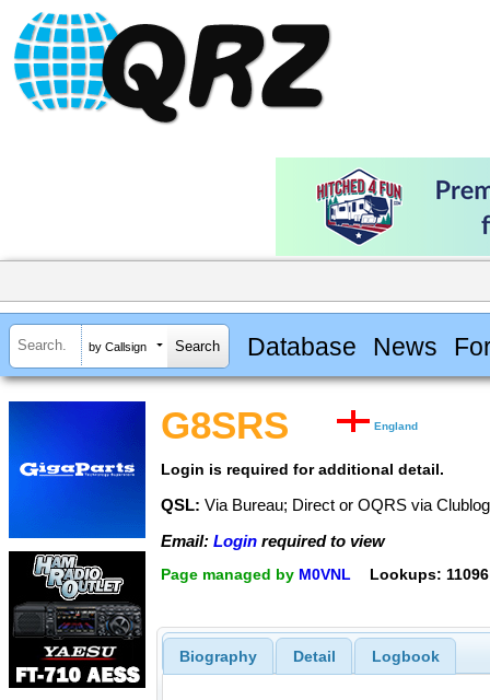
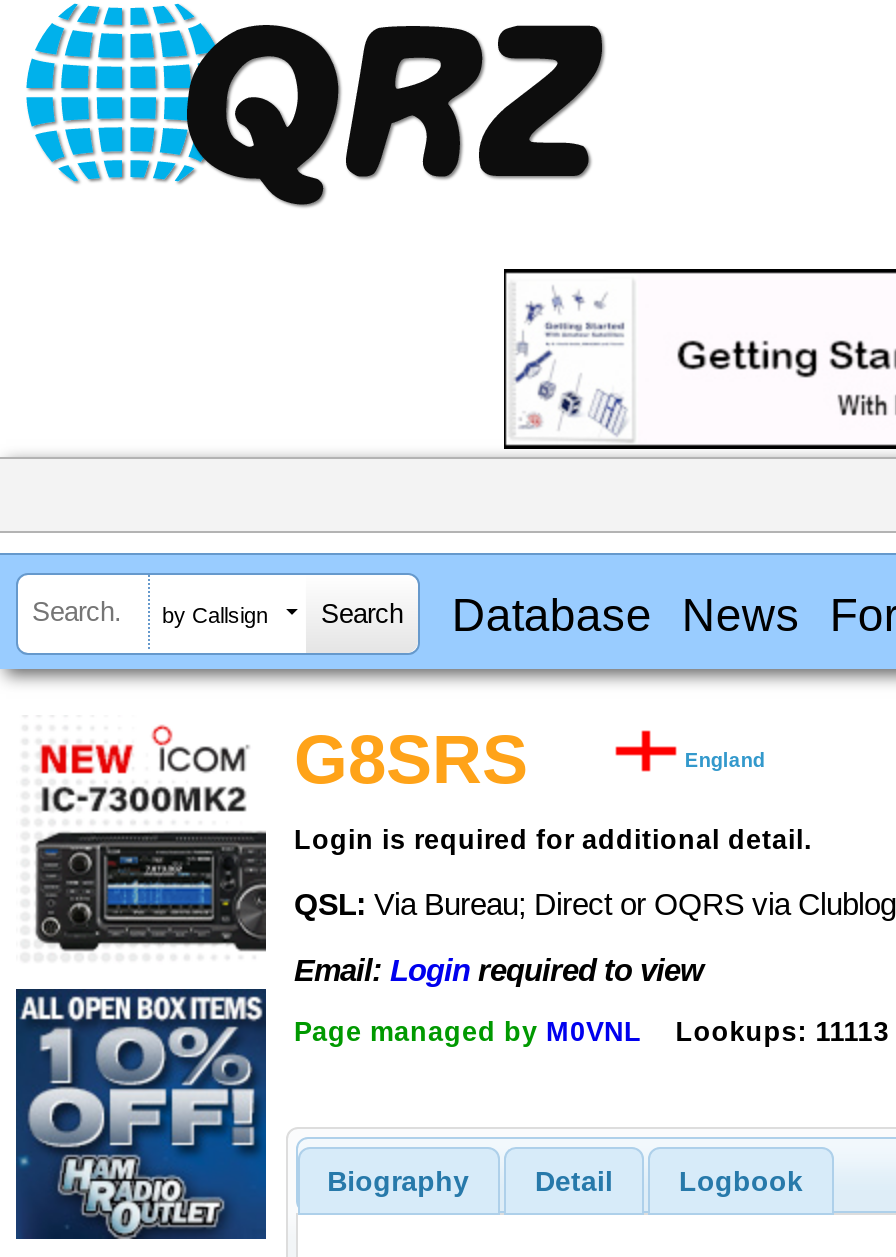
[276,157,487,256] [image] -> [502,267,890,451] [image]
[8,400,489,583] [image] | Page managed by M0VNL Lookups: 11096 -> [16,715,890,1047] [image] | Page managed by M0VNL Lookups: 11113
[8,551,147,689] [image] -> [14,989,268,1241] [image]

